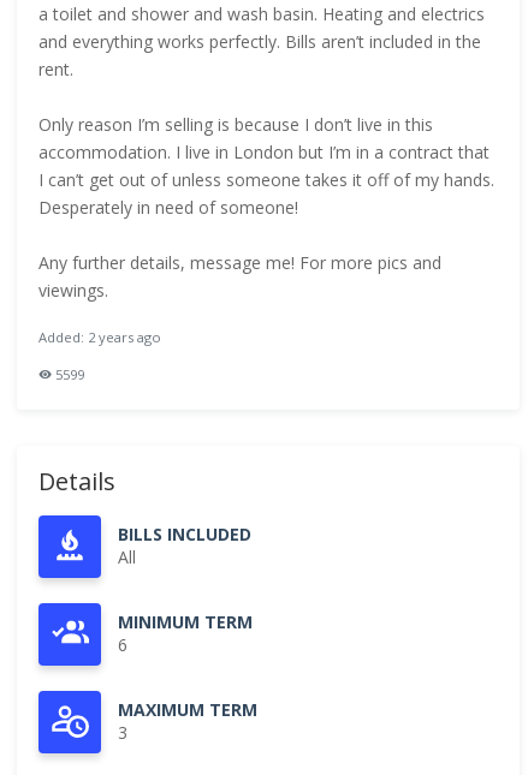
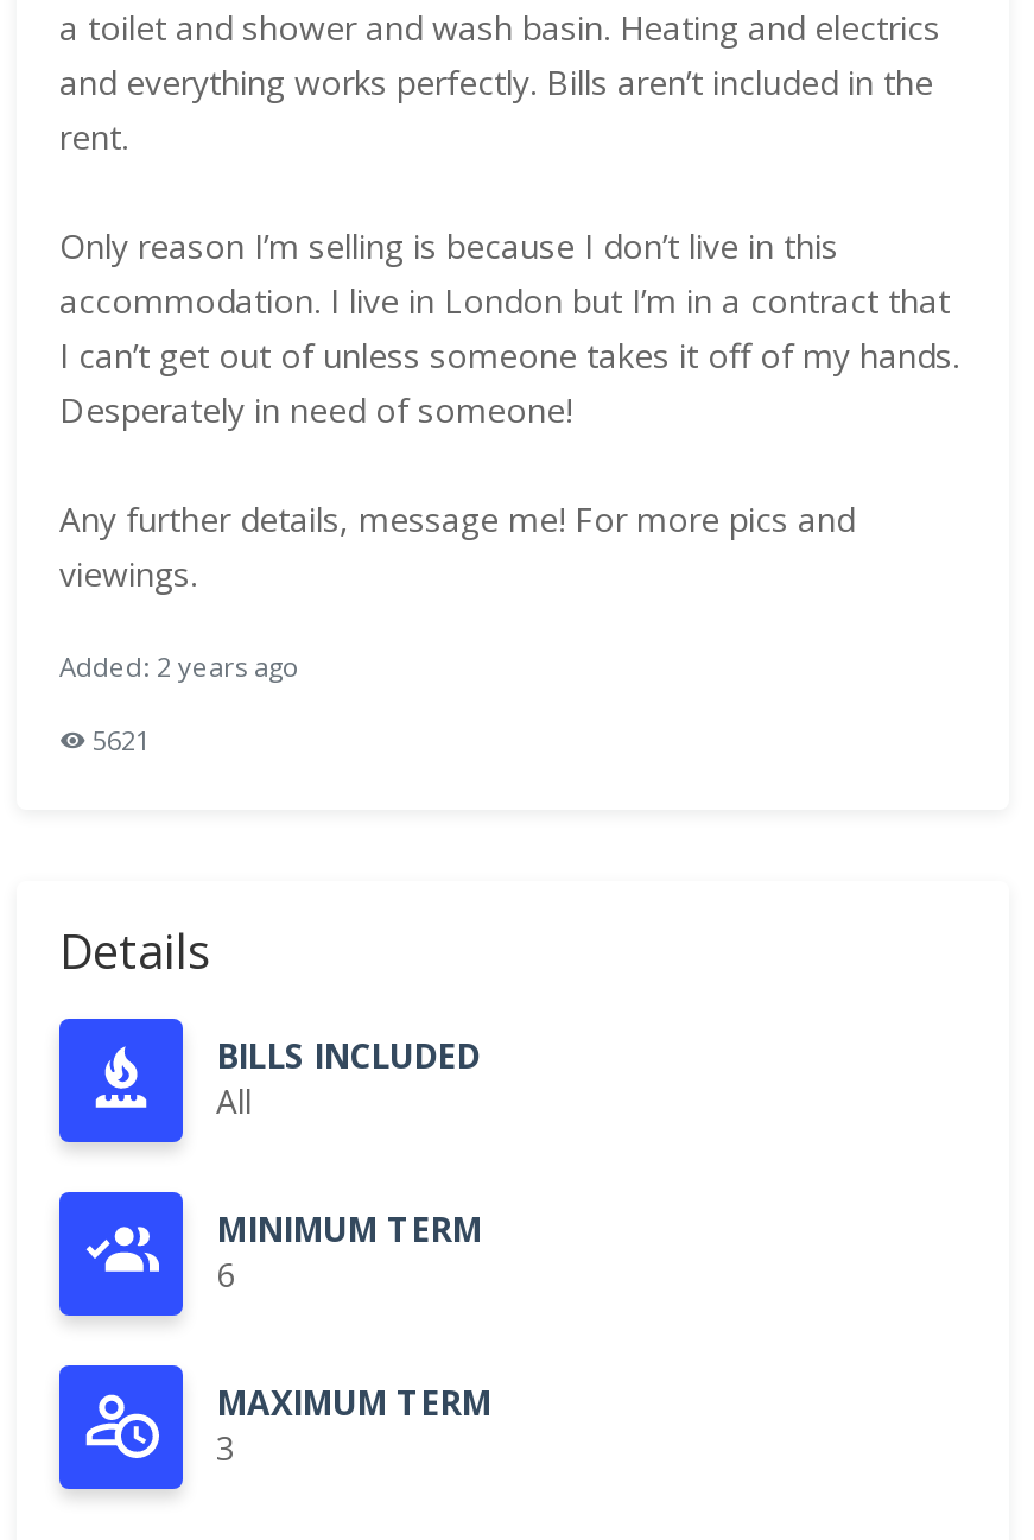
[52,365,84,383] 5599 -> [85,722,150,758] 5621

